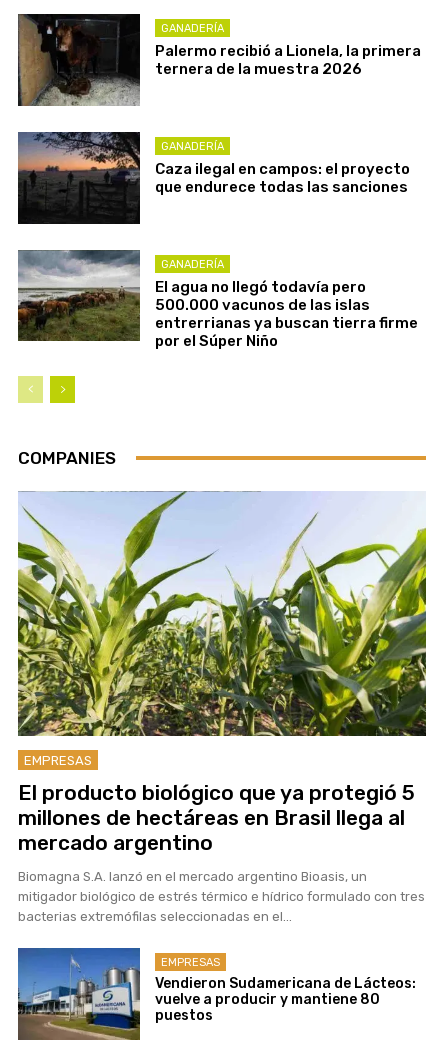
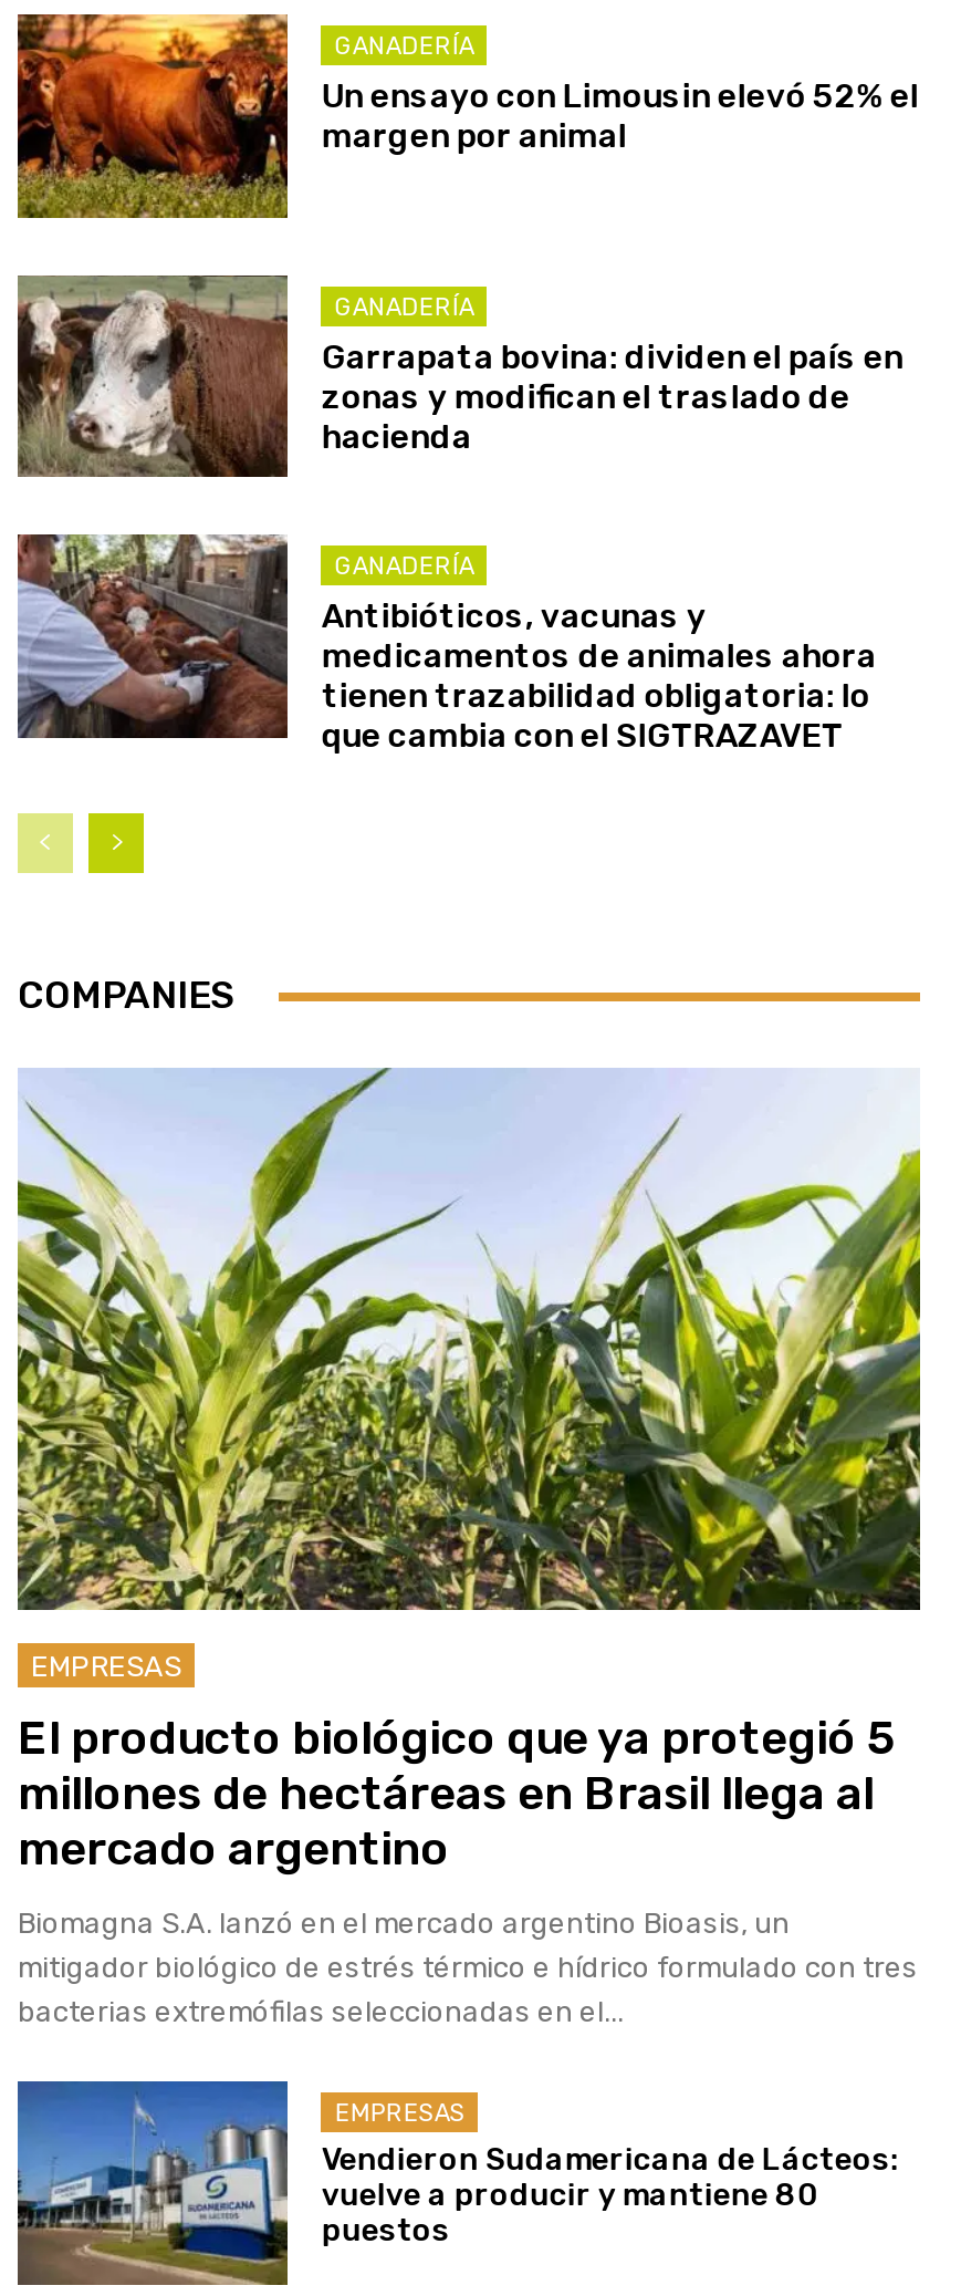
[18,13,421,106] [image] | Palermo recibió a Lionela, la primera | ternera de la muestra 2026 -> [15,12,919,218] [image] | Un ensayo con Limousin elevó 52% el | margen por animal
[17,131,410,225] [image] | Caza ilegal en campos: el proyecto | que endurece todas las sanciones -> [15,273,903,479] [image] | Garrapata bovina: dividen el país en | zonas y modifican el traslado de | hacienda
[17,250,418,350] [image] | El agua no llegó todavía pero | 500.000 vacunos de las islas | entrerrianas ya buscan tierra firme | por el Súper Niño -> [15,534,877,757] [image] | Antibióticos, vacunas y | medicamentos de animales ahora | tienen trazabilidad obligatoria: lo | que cambia con el SIGTRAZAVET

